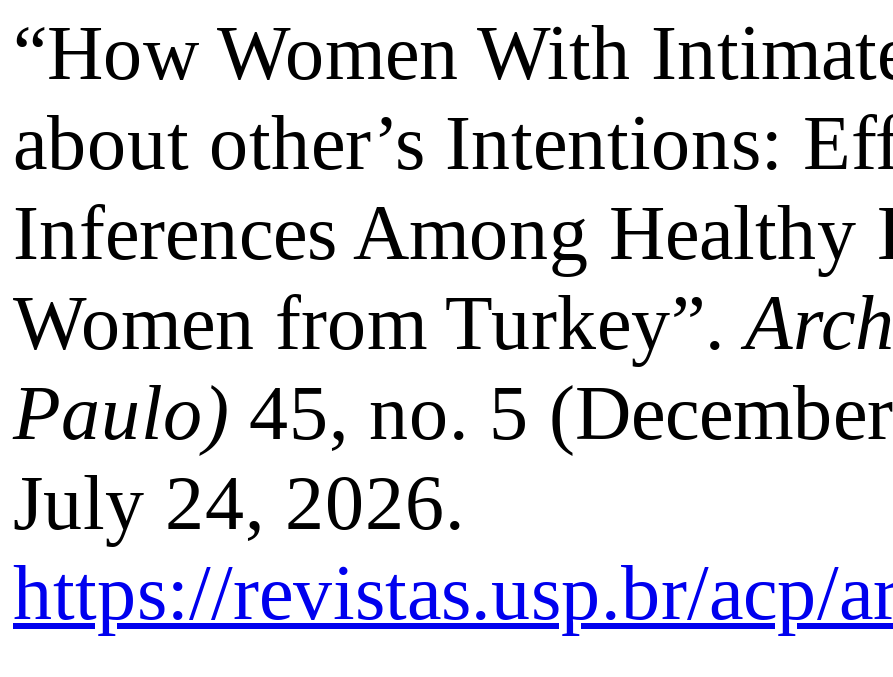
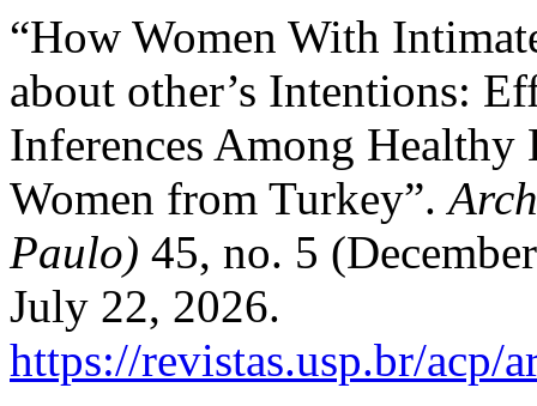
[13,459,465,545] July 24, 2026. -> [10,280,280,332] July 22, 2026.

